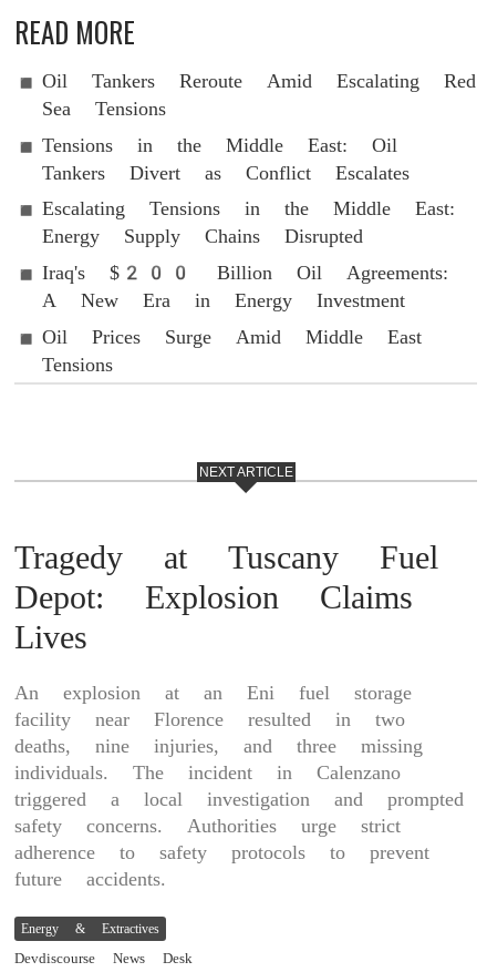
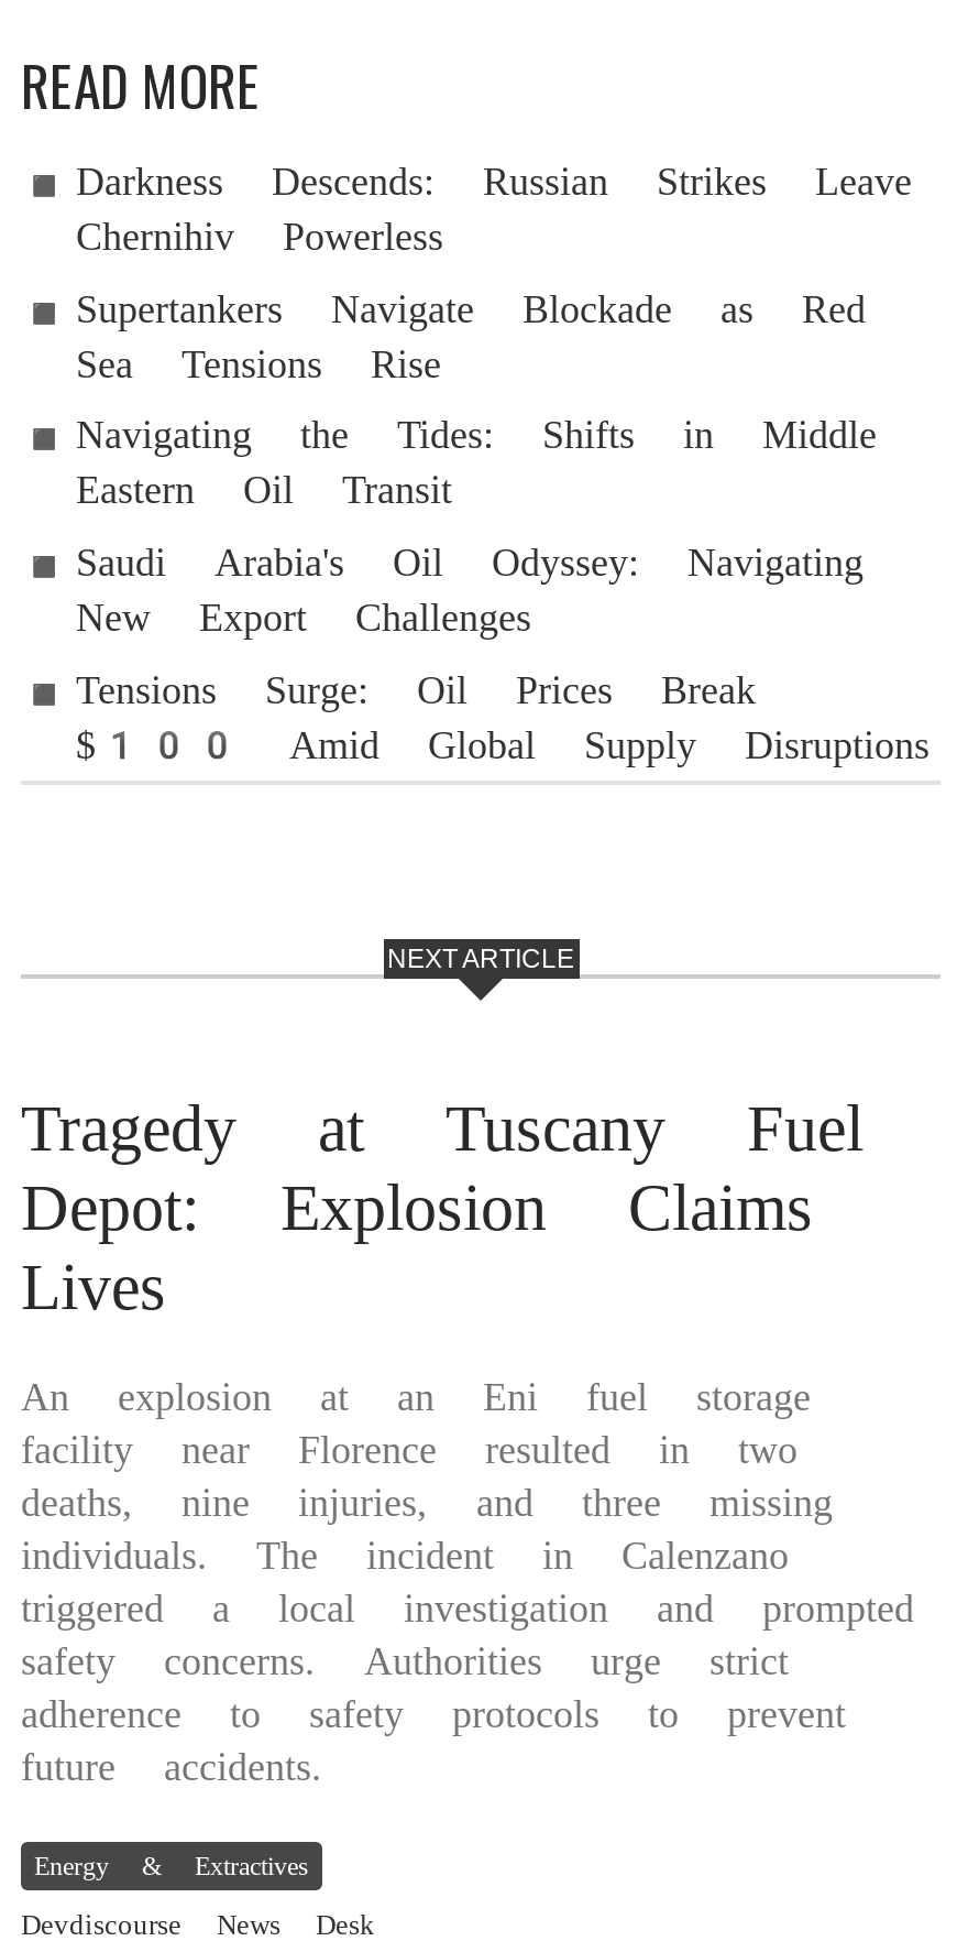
[42,69,476,119] Oil Tankers Reroute Amid Escalating Red | Sea Tensions -> [76,157,912,258] Darkness Descends: Russian Strikes Leave | Chernihiv Powerless
[42,133,410,183] Tensions in the Middle East: Oil | Tankers Divert as Conflict Escalates -> [76,284,866,385] Supertankers Navigate Blockade as Red | Sea Tensions Rise
[42,197,455,247] Escalating Tensions in the Middle East: | Energy Supply Chains Disrupted -> [76,412,877,512] Navigating the Tides: Shifts in Middle | Eastern Oil Transit
[42,261,448,311] Iraq's $200 Billion Oil Agreements: | A New Era in Energy Investment -> [76,539,864,639] Saudi Arabia's Oil Odyssey: Navigating | New Export Challenges
[42,325,422,375] Oil Prices Surge Amid Middle East | Tensions -> [76,666,930,766] Tensions Surge: Oil Prices Break | $100 Amid Global Supply Disruptions

